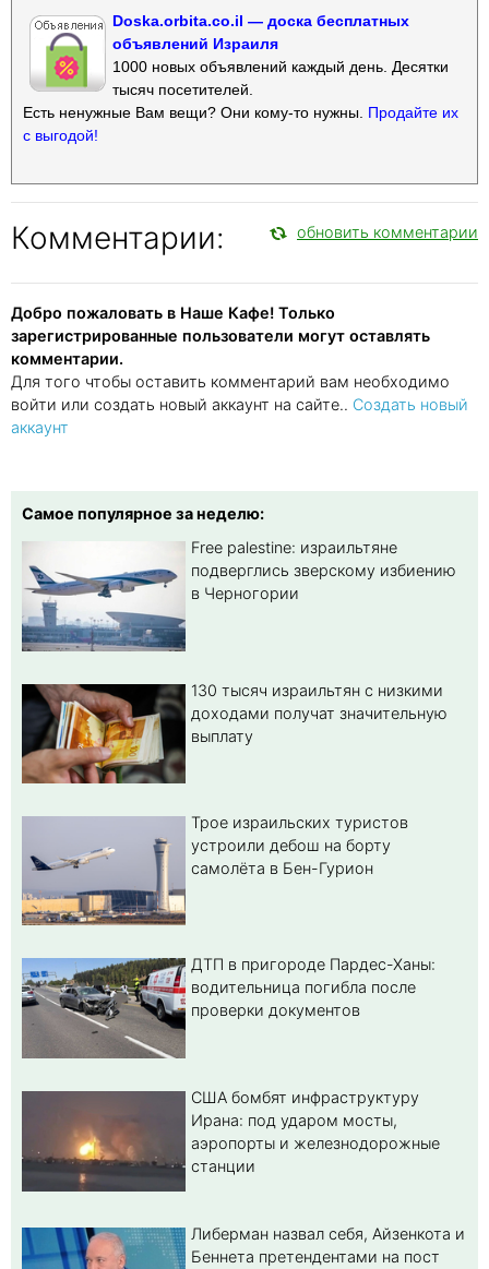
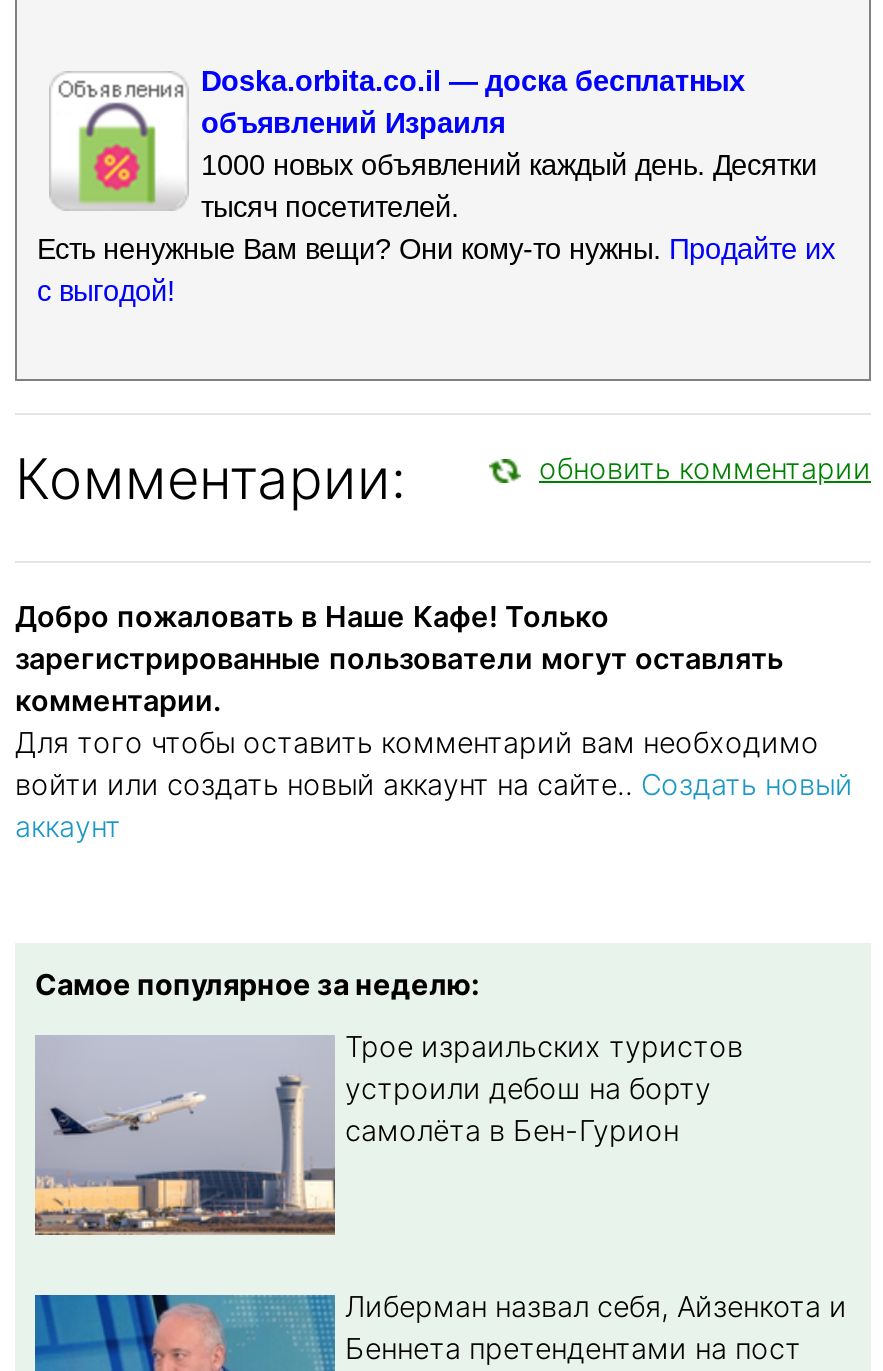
[21,538,456,651] [image] | Free palestine: израильтяне | подверглись зверскому избиению | в Черногории -> none
[21,681,448,785] [image] | 130 тысяч израильтян с низкими | доходами получат значительную | выплату -> none
[21,955,436,1060] [image] | ДТП в пригороде Пардес-Ханы: | водительница погибла после | проверки документов -> none
[21,1087,440,1195] [image] | США бомбят инфраструктуру | Ирана: под ударом мосты, | аэропорты и железнодорожные | станции -> none

